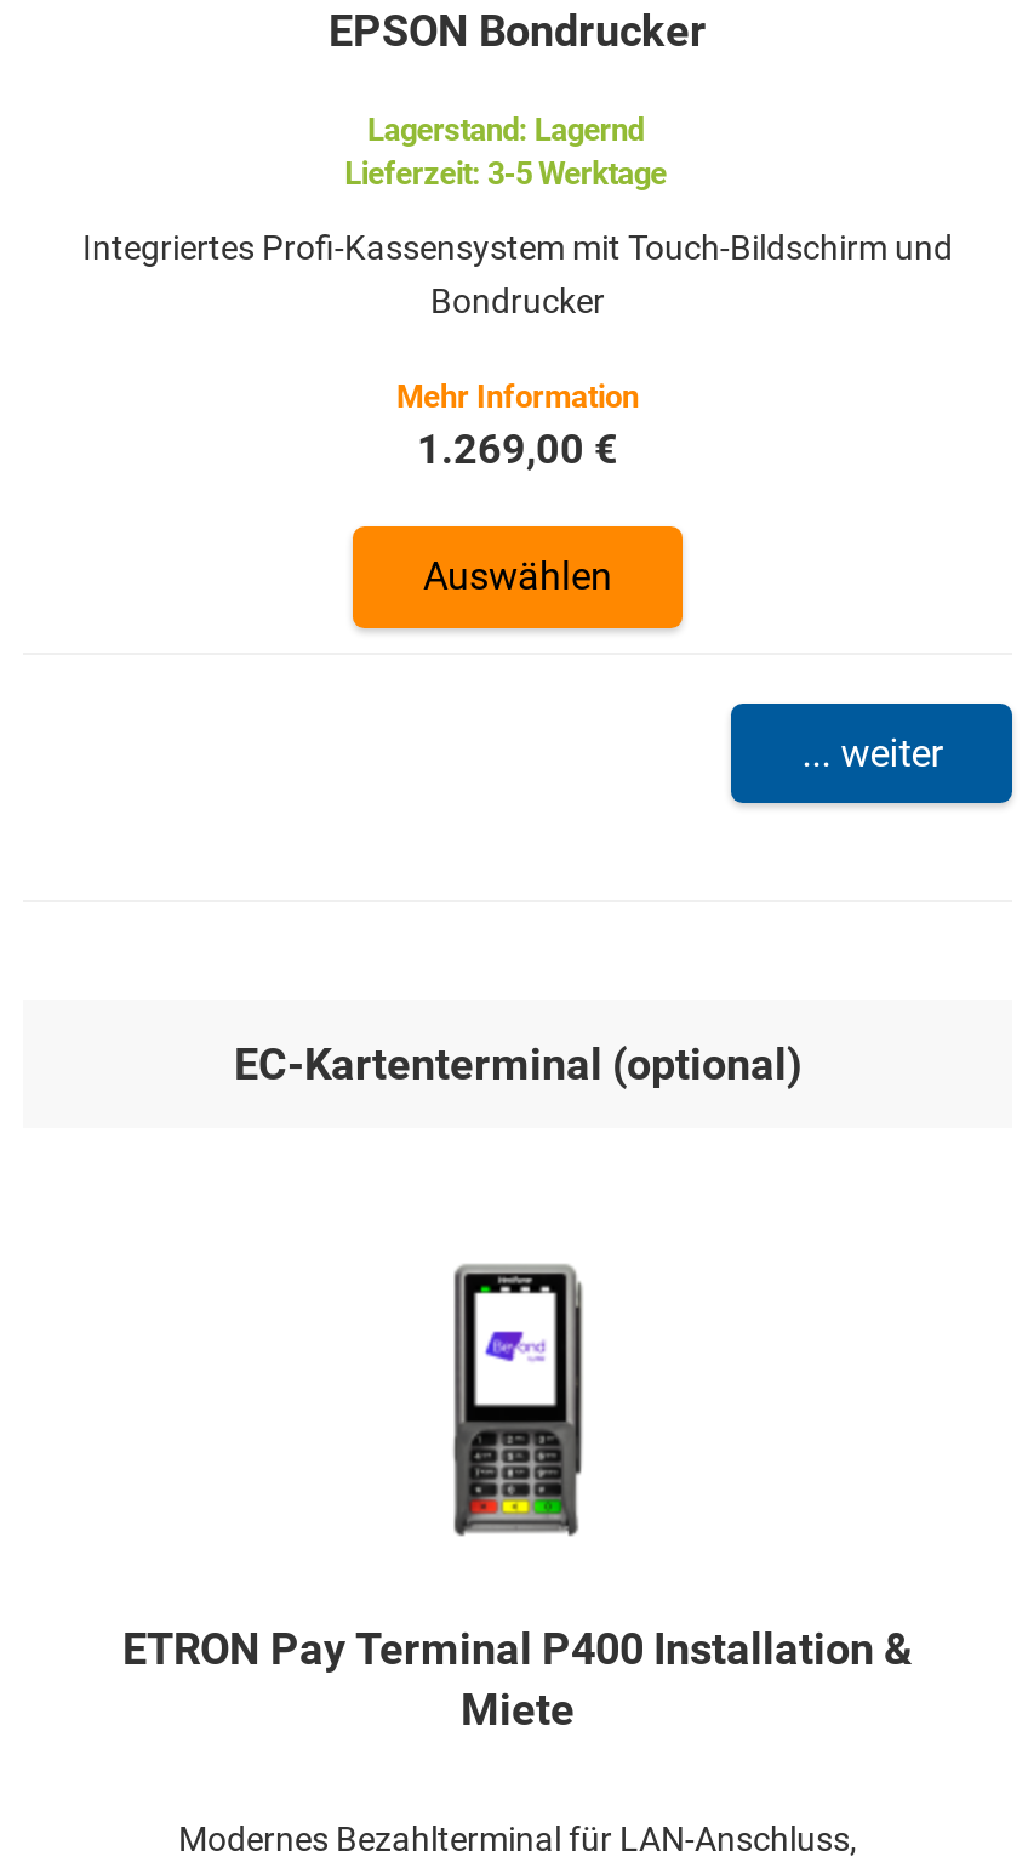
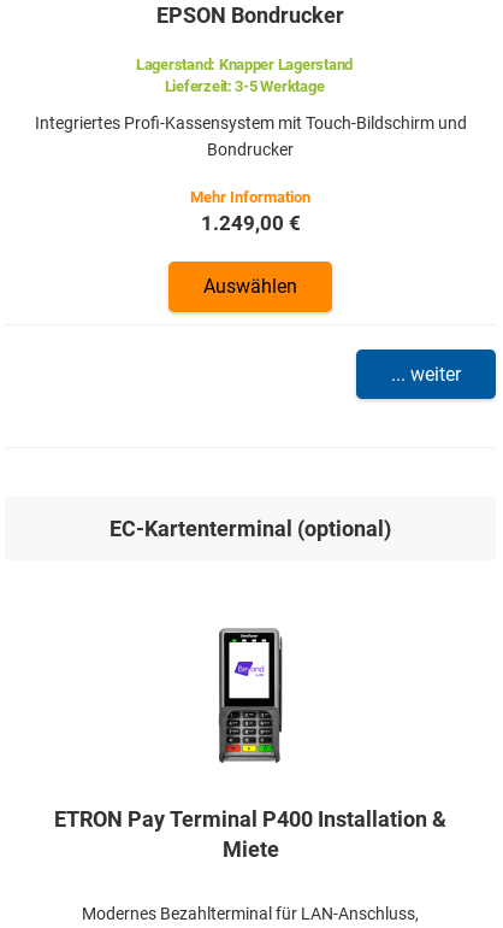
[367,112,644,148] Lagerstand: Lagernd -> [136,56,353,74] Lagerstand: Knapper Lagerstand
[417,425,618,474] 1.269,00 € -> [200,211,300,235] 1.249,00 €

